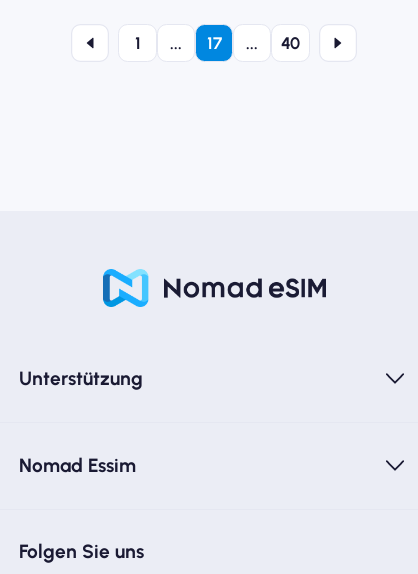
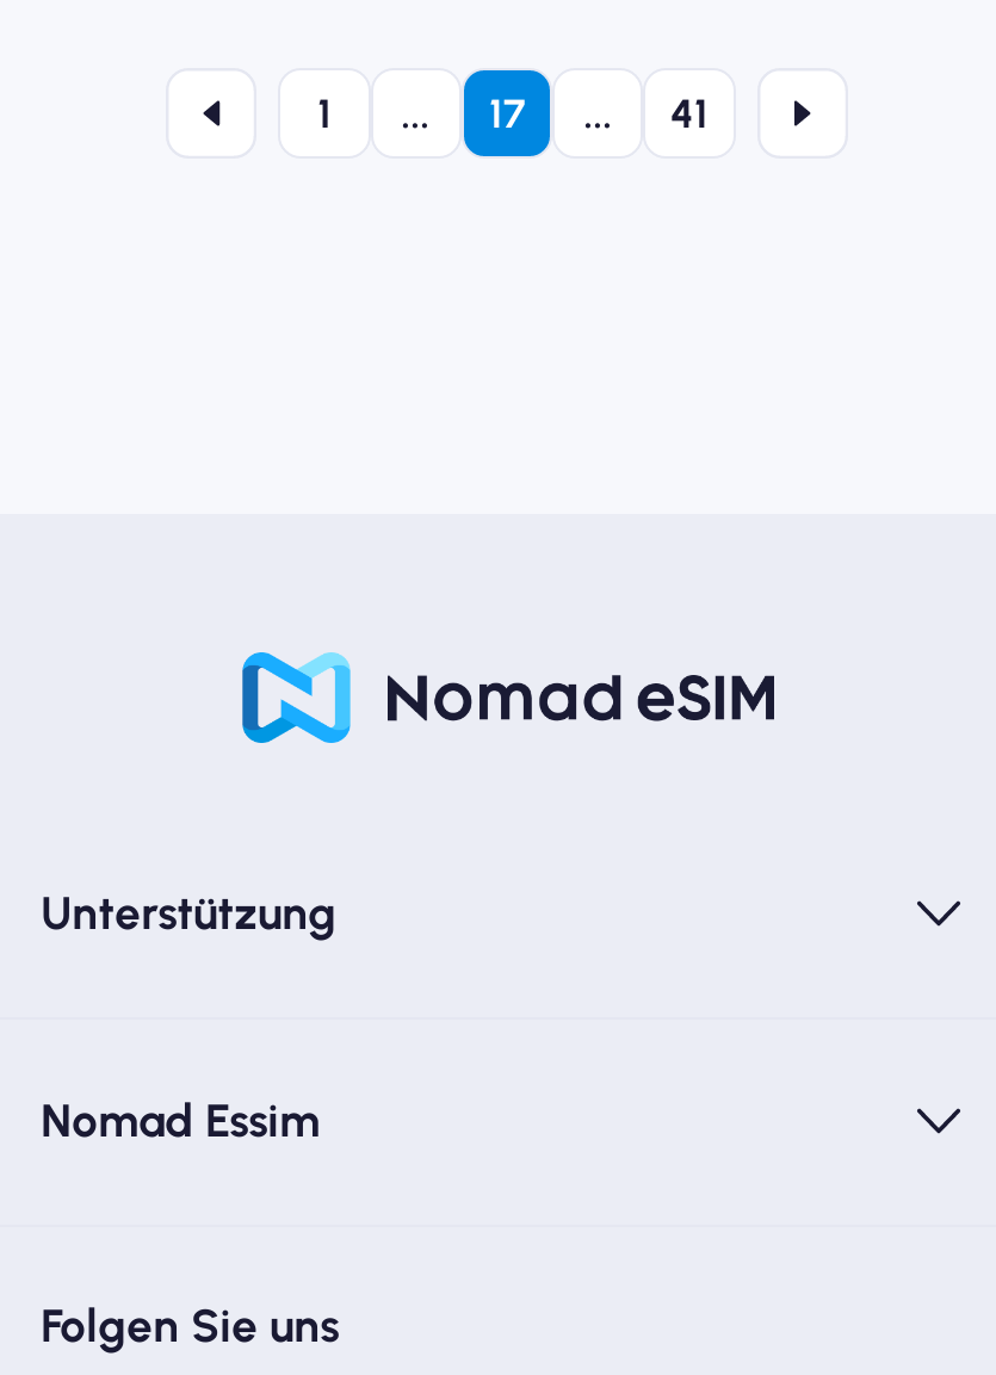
[281,32,300,52] 40 -> [670,88,708,136] 41

